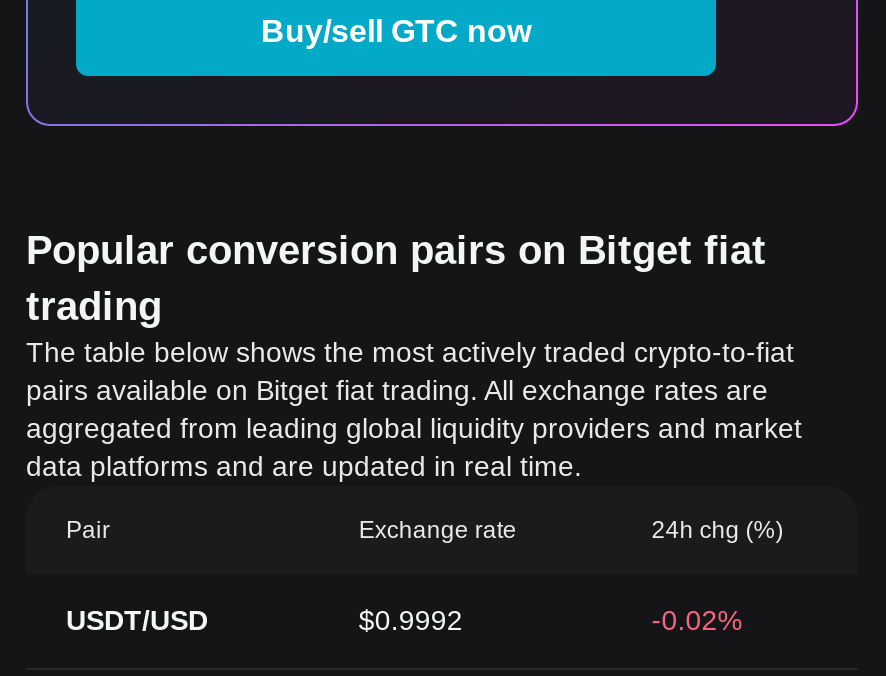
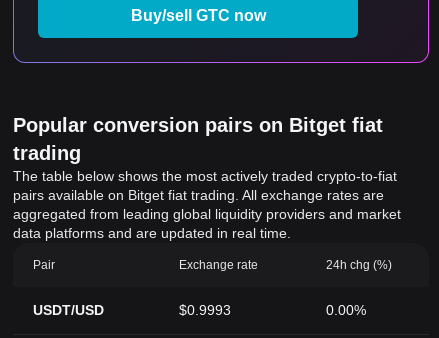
[359,604,463,636] $0.9992 -> [179,302,231,318] $0.9993
[652,604,742,636] -0.02% -> [326,302,366,318] 0.00%

